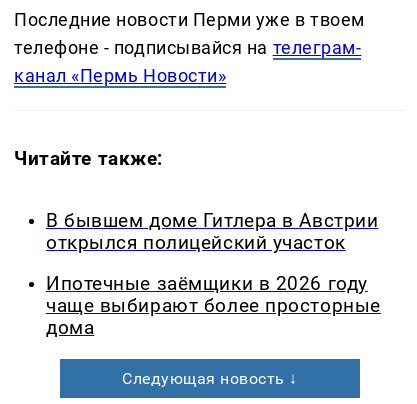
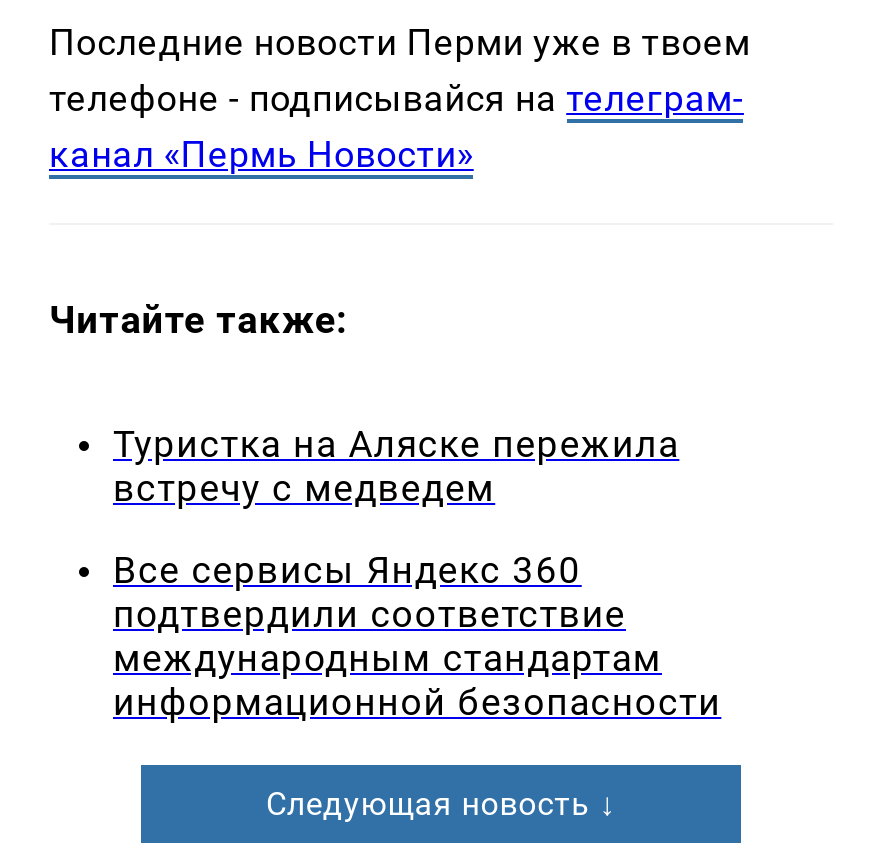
[46,210,378,254] В бывшем доме Гитлера в Австрии | открылся полицейский участок -> [113,424,679,512] Туристка на Аляске пережила | встречу с медведем
[46,273,381,339] Ипотечные заёмщики в 2026 году | чаще выбирают более просторные | дома -> [113,549,721,725] Все сервисы Яндекс 360 | подтвердили соответствие | международным стандартам | информационной безопасности

